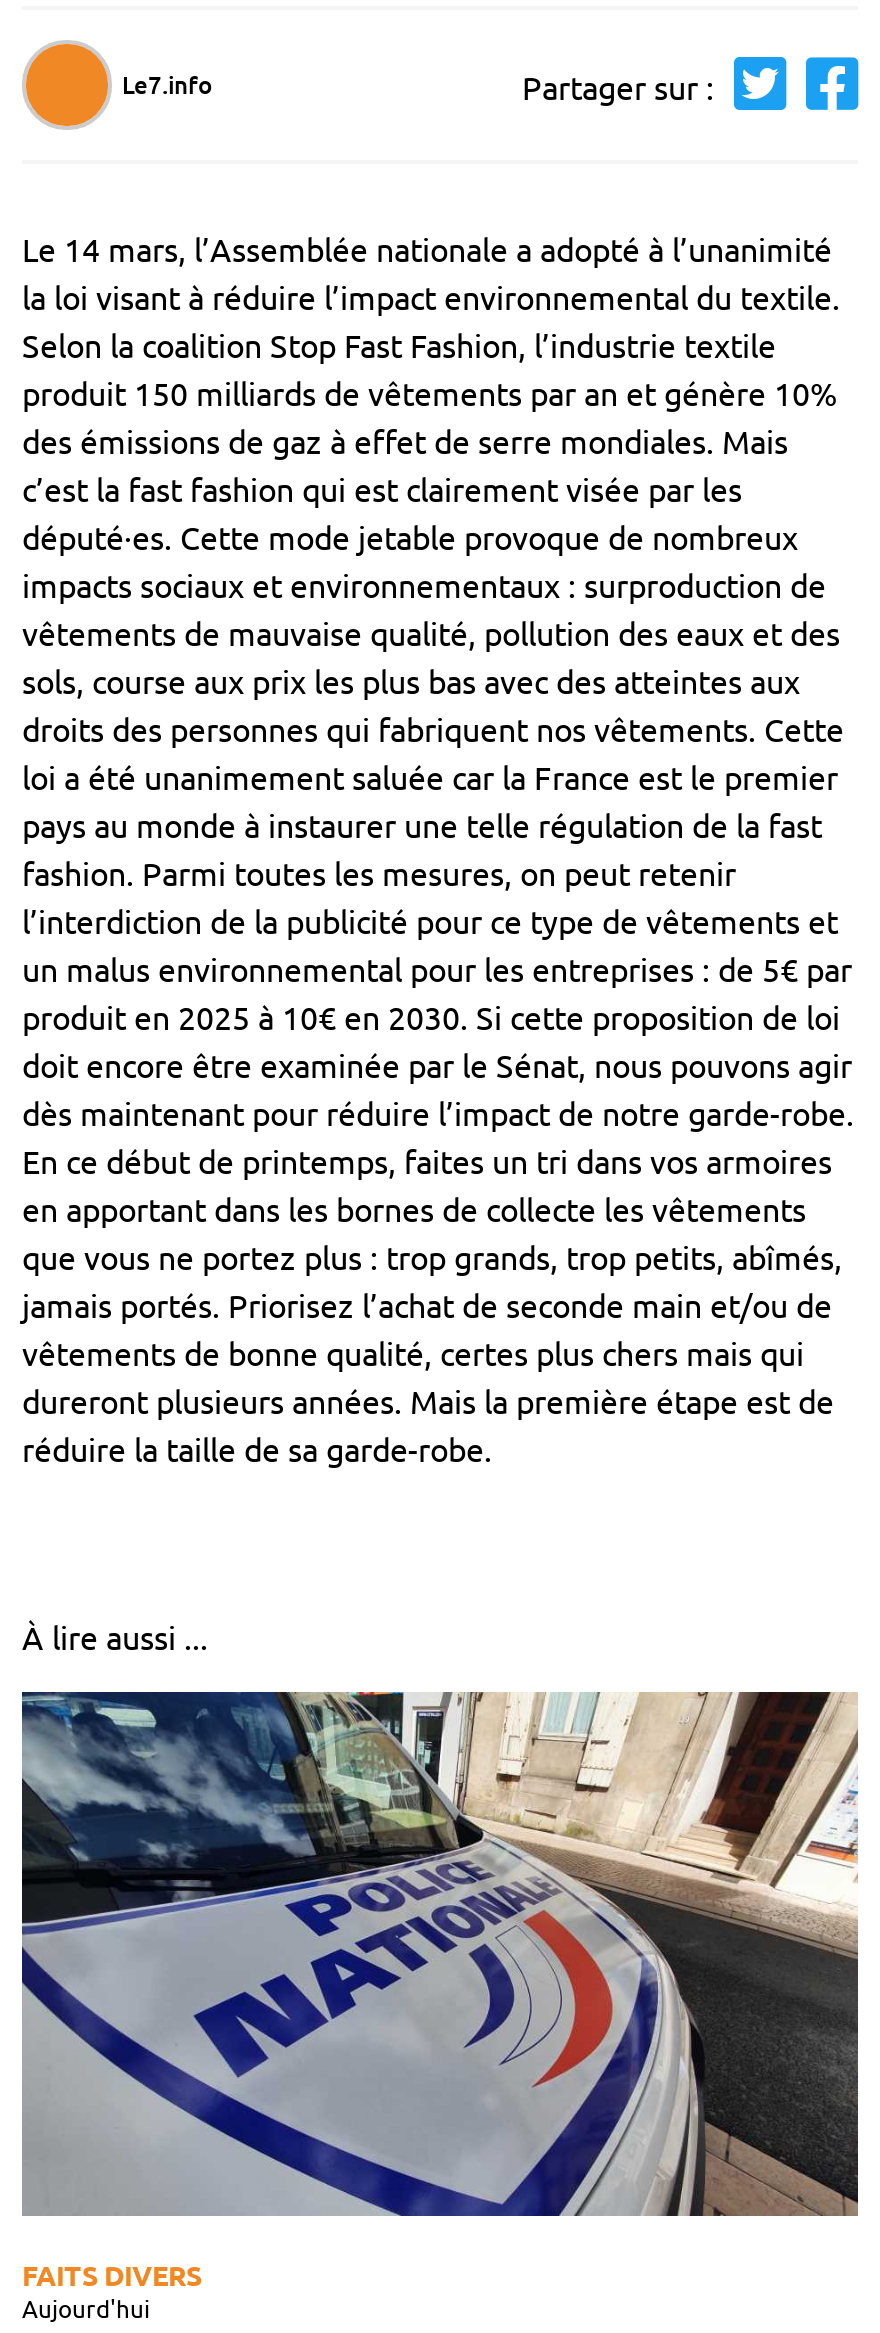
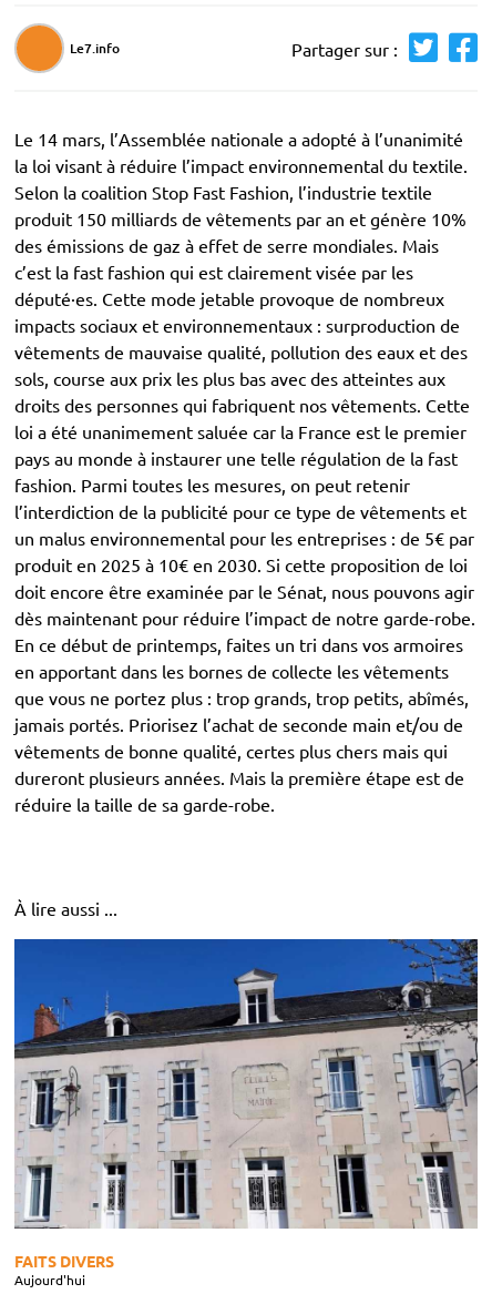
[20,1690,860,2220] [image] -> [13,938,479,1230] [image]

